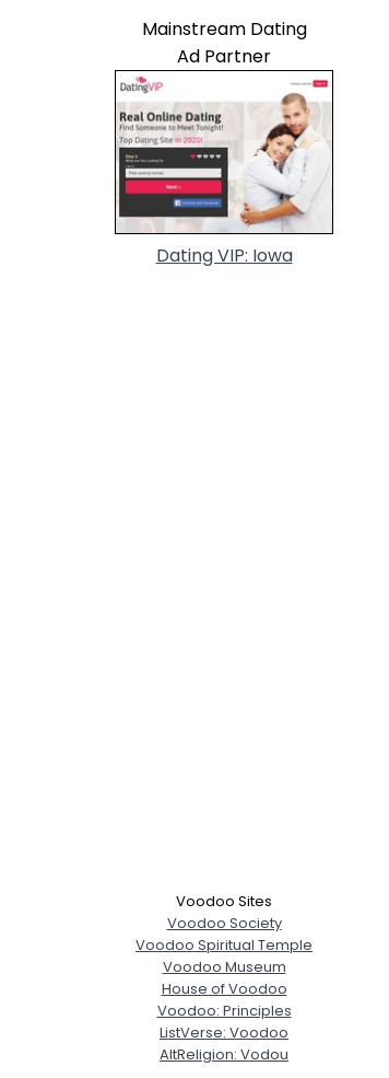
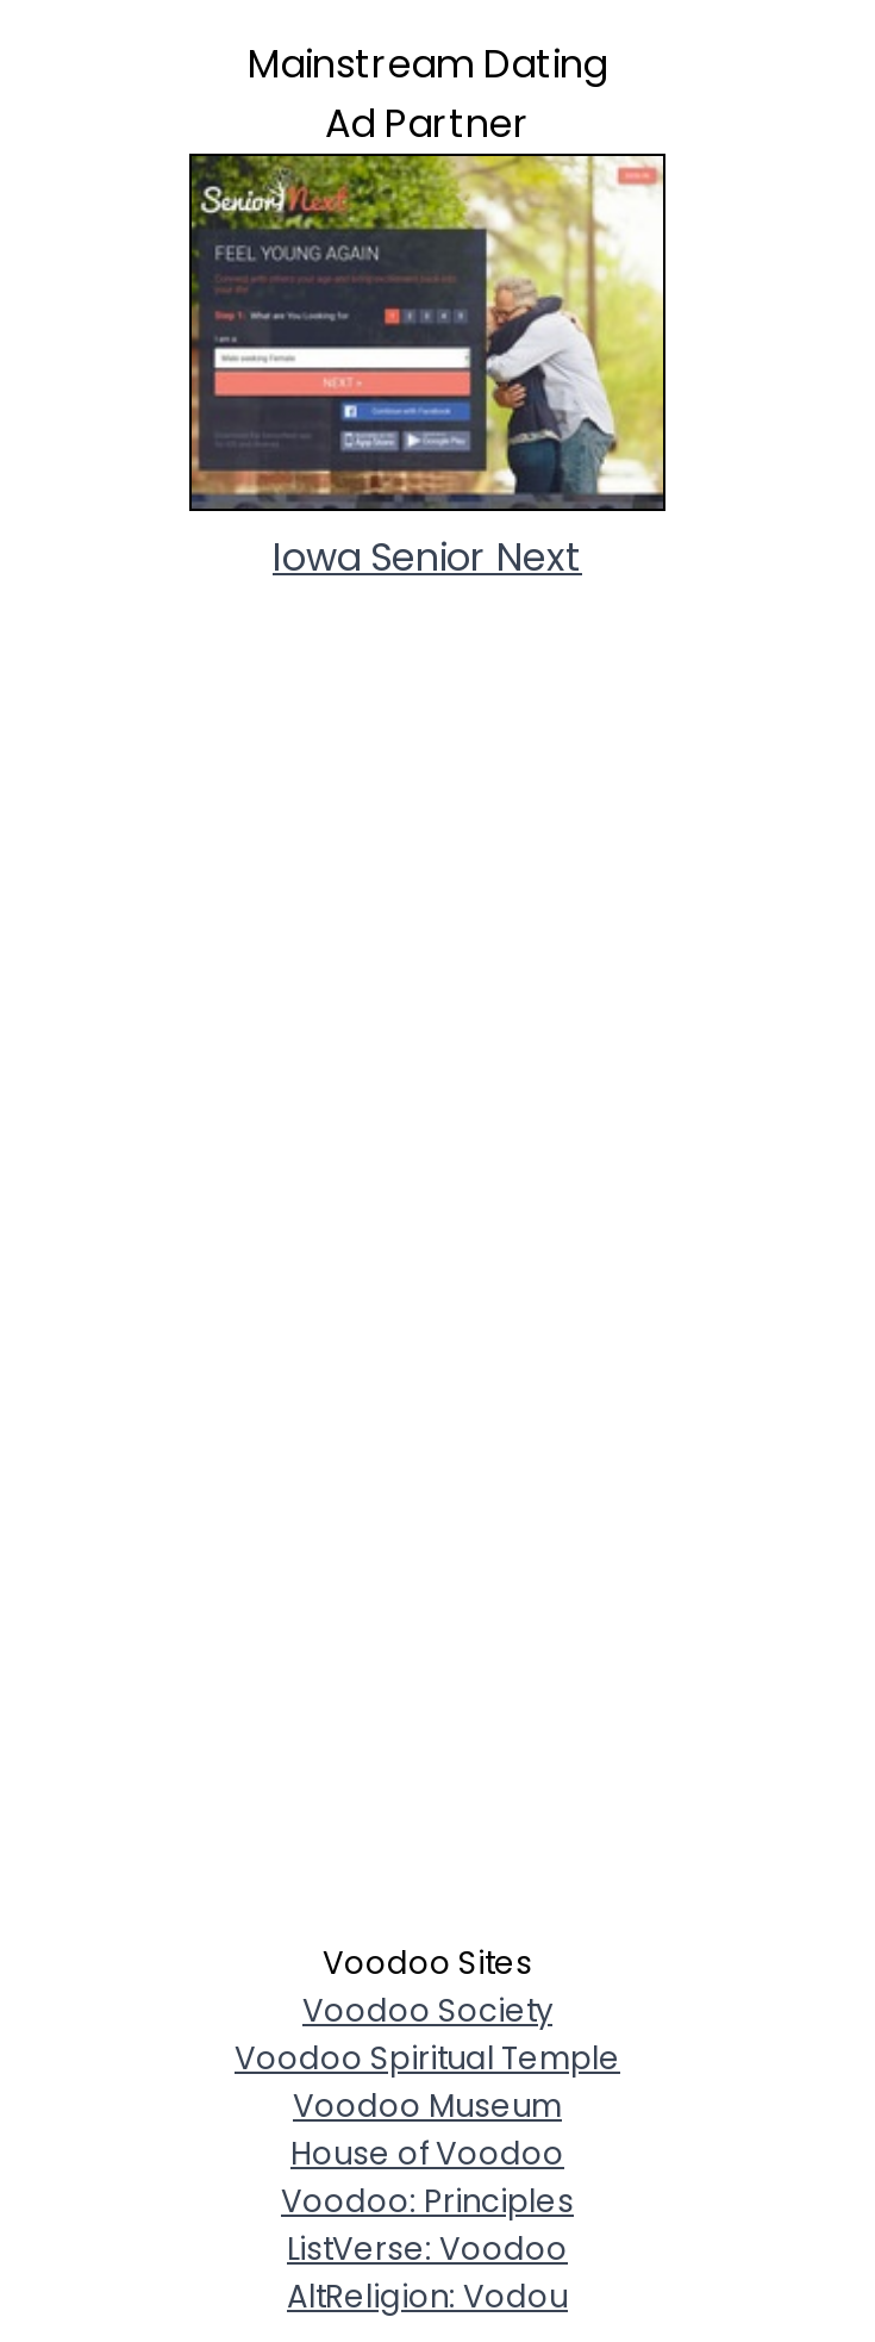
[115,70,333,268] [image] | Dating VIP: Iowa -> [189,154,665,584] [image] | Iowa Senior Next

